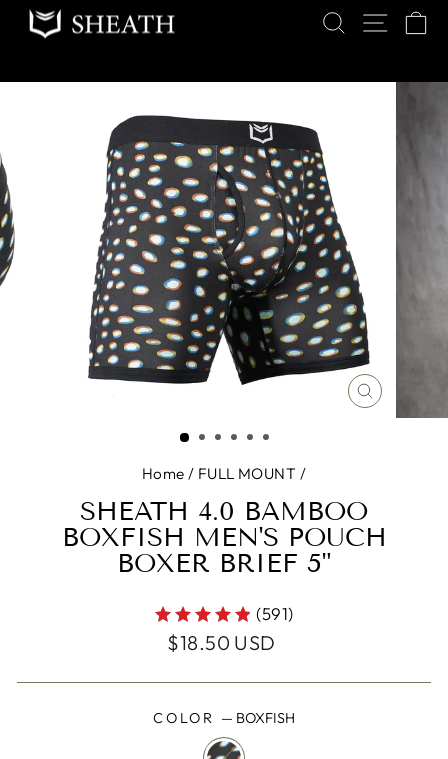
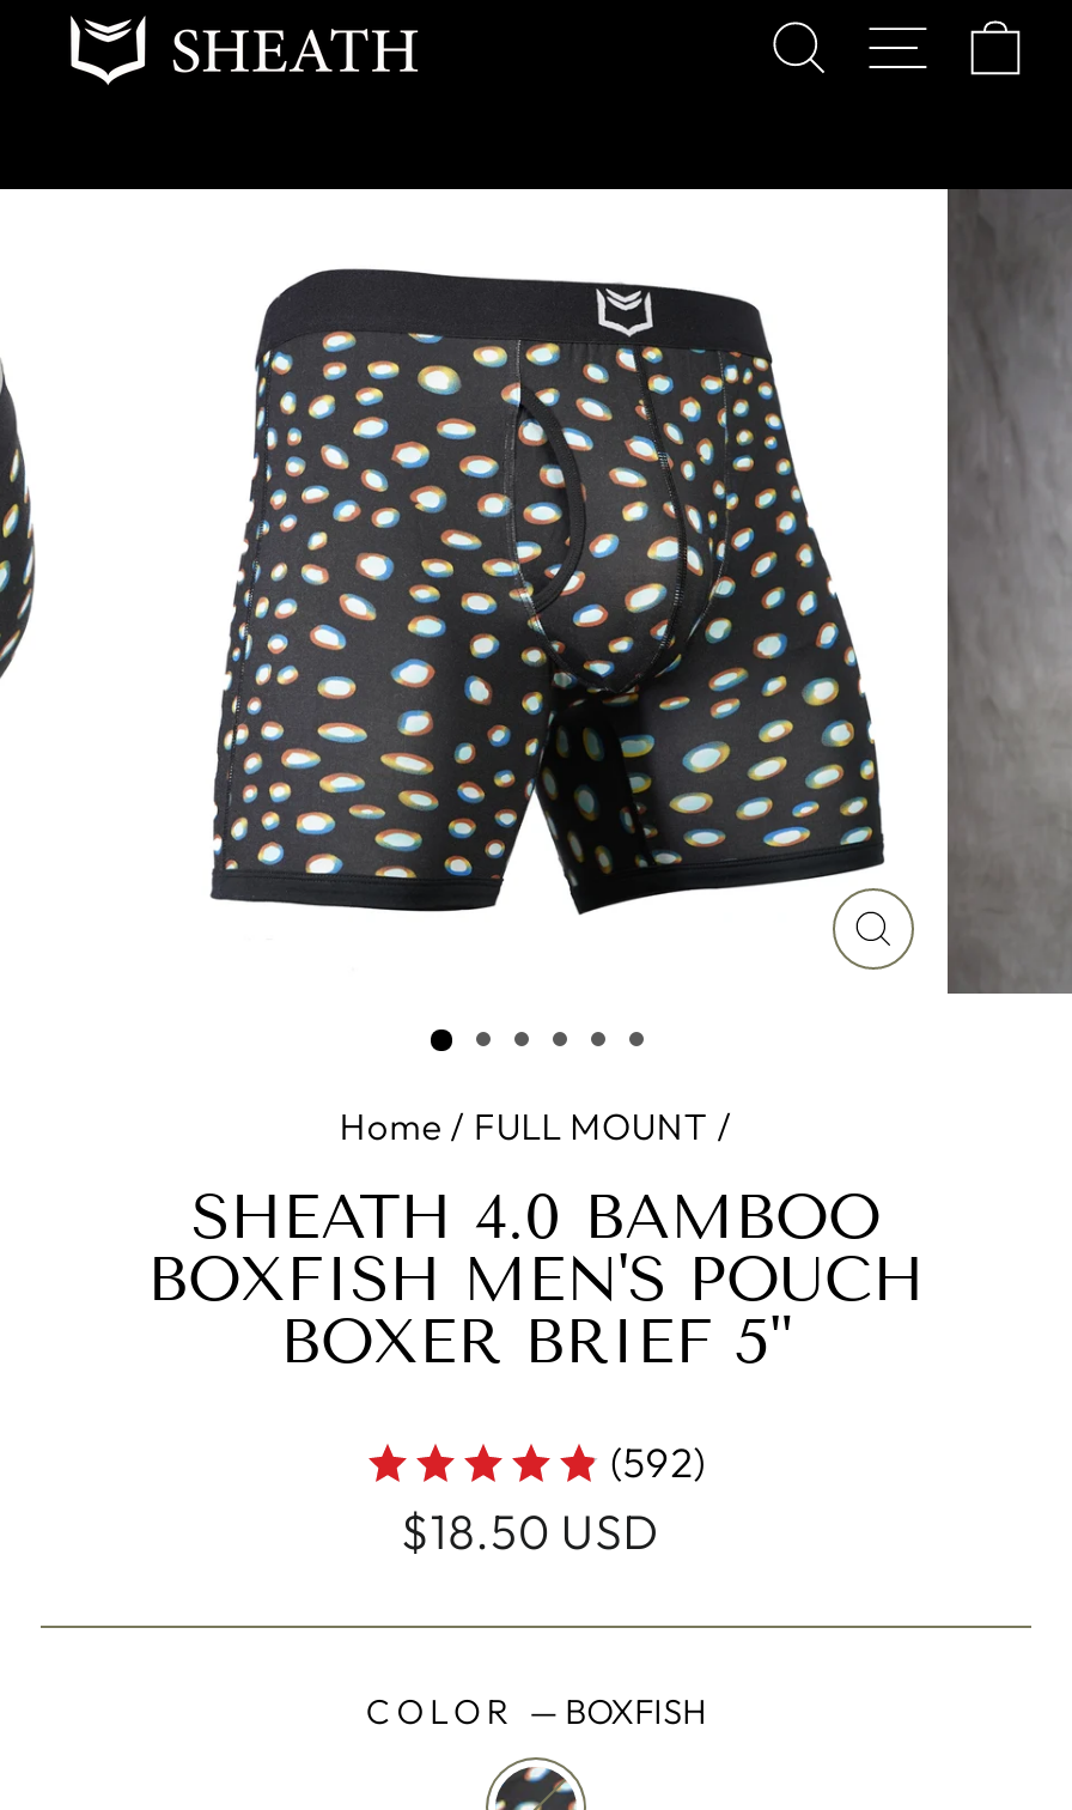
[256,603,294,624] (591) -> [610,1437,706,1487] (592)

